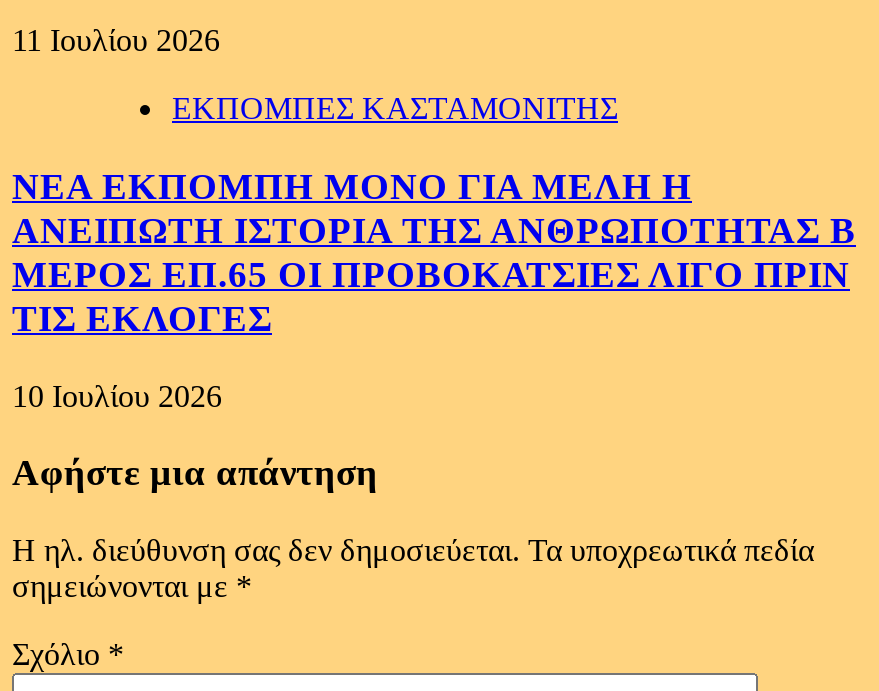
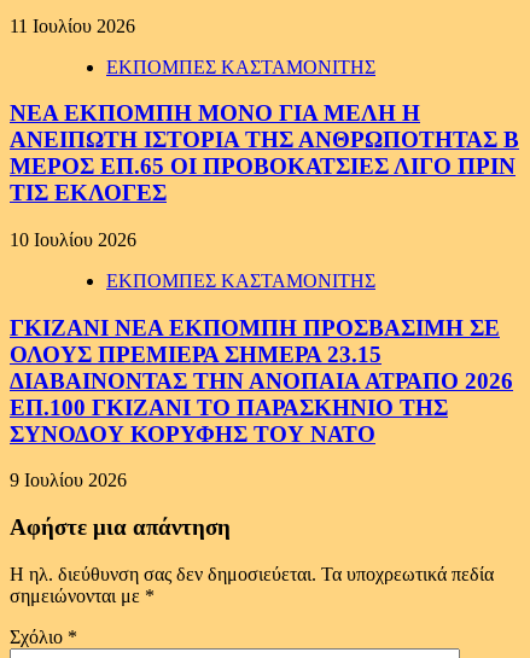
none -> [10,270,513,491] ΕΚΠΟΜΠΕΣ ΚΑΣΤΑΜΟΝΙΤΗΣ | ΓΚΙΖΑΝΙ ΝΕΑ ΕΚΠΟΜΠΗ ΠΡΟΣΒΑΣΙΜΗ ΣΕ | ΟΛΟΥΣ ΠΡΕΜΙΕΡΑ ΣΗΜΕΡΑ 23.15 | ΔΙΑΒΑΙΝΟΝΤΑΣ ΤΗΝ ΑΝΟΠΑΙΑ ΑΤΡΑΠΟ 2026 | ΕΠ.100 ΓΚΙΖΑΝΙ ΤΟ ΠΑΡΑΣΚΗΝΙΟ ΤΗΣ | ΣΥΝΟΔΟΥ ΚΟΡΥΦΗΣ ΤΟΥ ΝΑΤΟ | 9 Ιουλίου 2026

